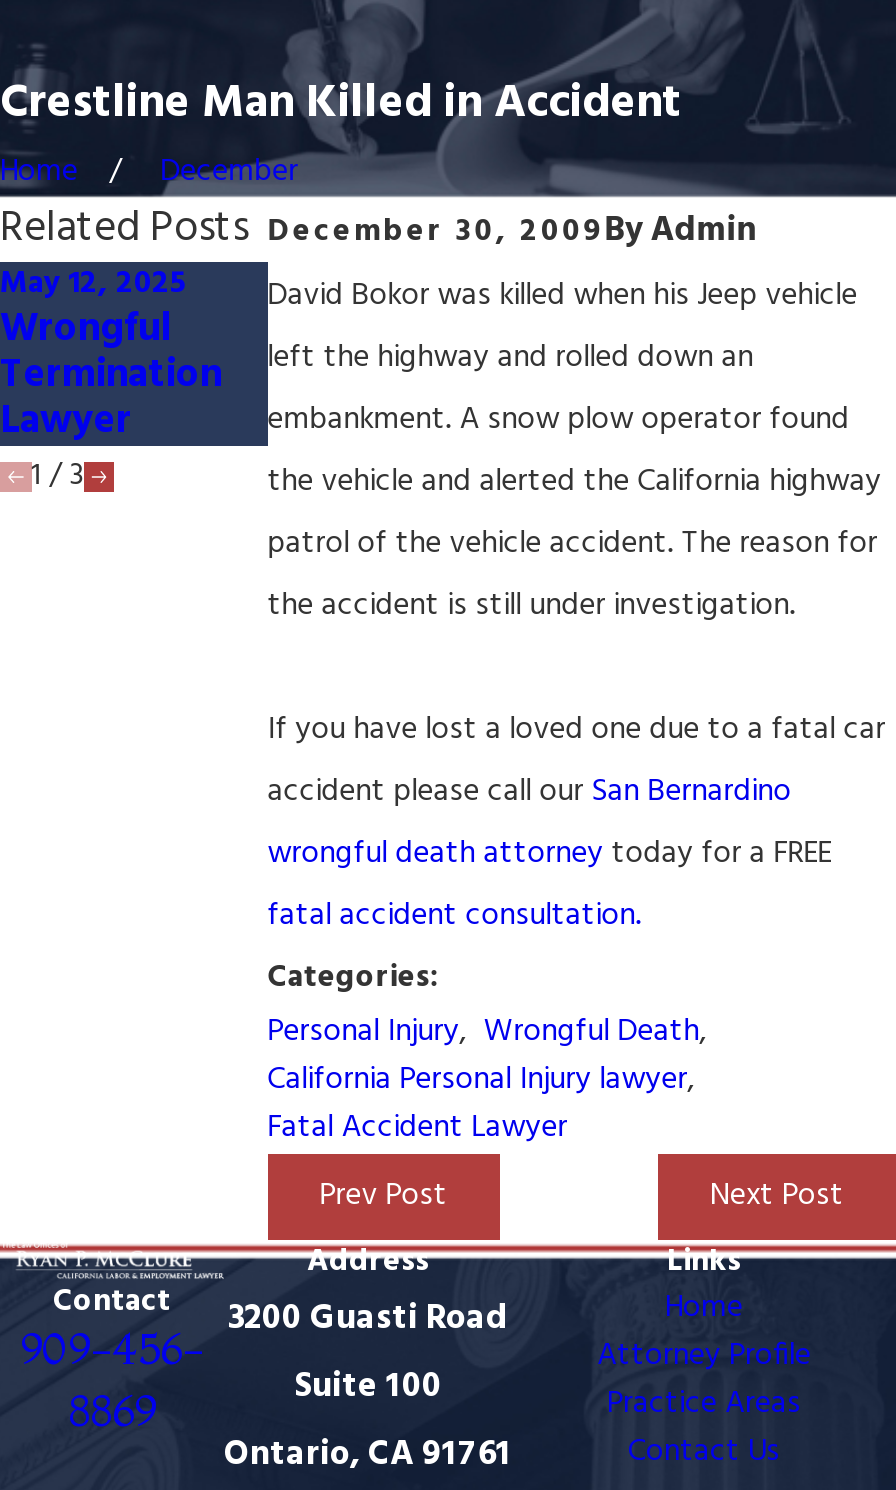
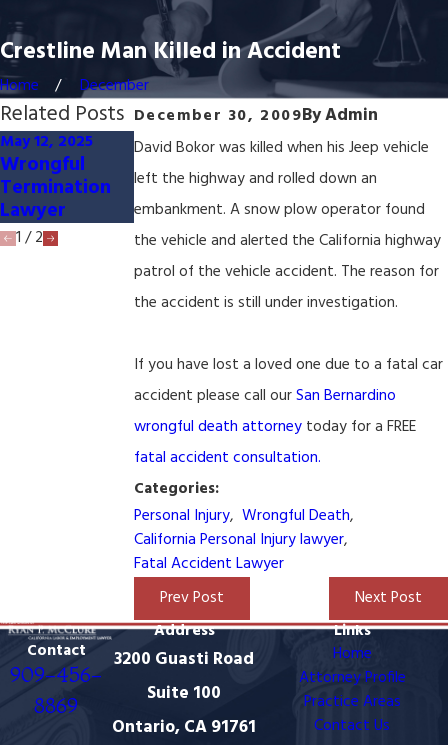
[31,452,83,502] 1 /3 -> [16,226,43,251] 1 /2

